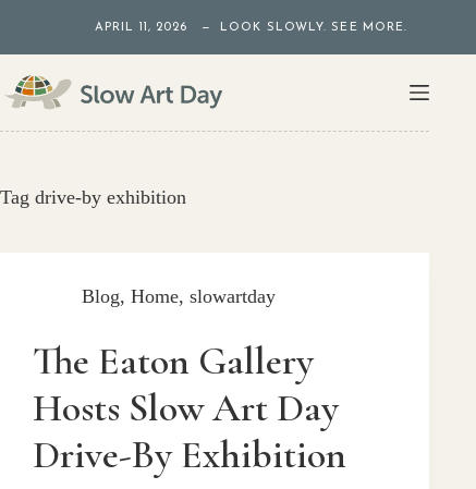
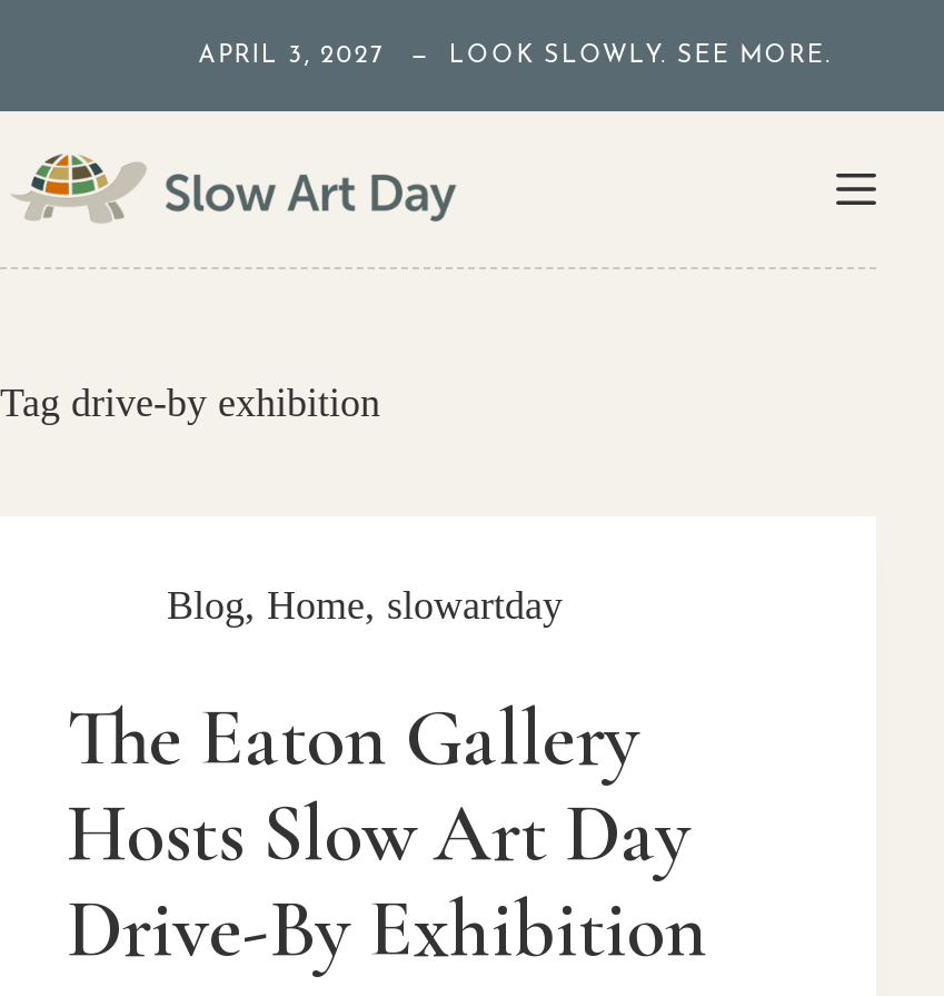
[95,21,408,33] APRIL 11, 2026 — LOOK SLOWLY. SEE MORE. -> [198,43,832,68] APRIL 3, 2027 — LOOK SLOWLY. SEE MORE.

